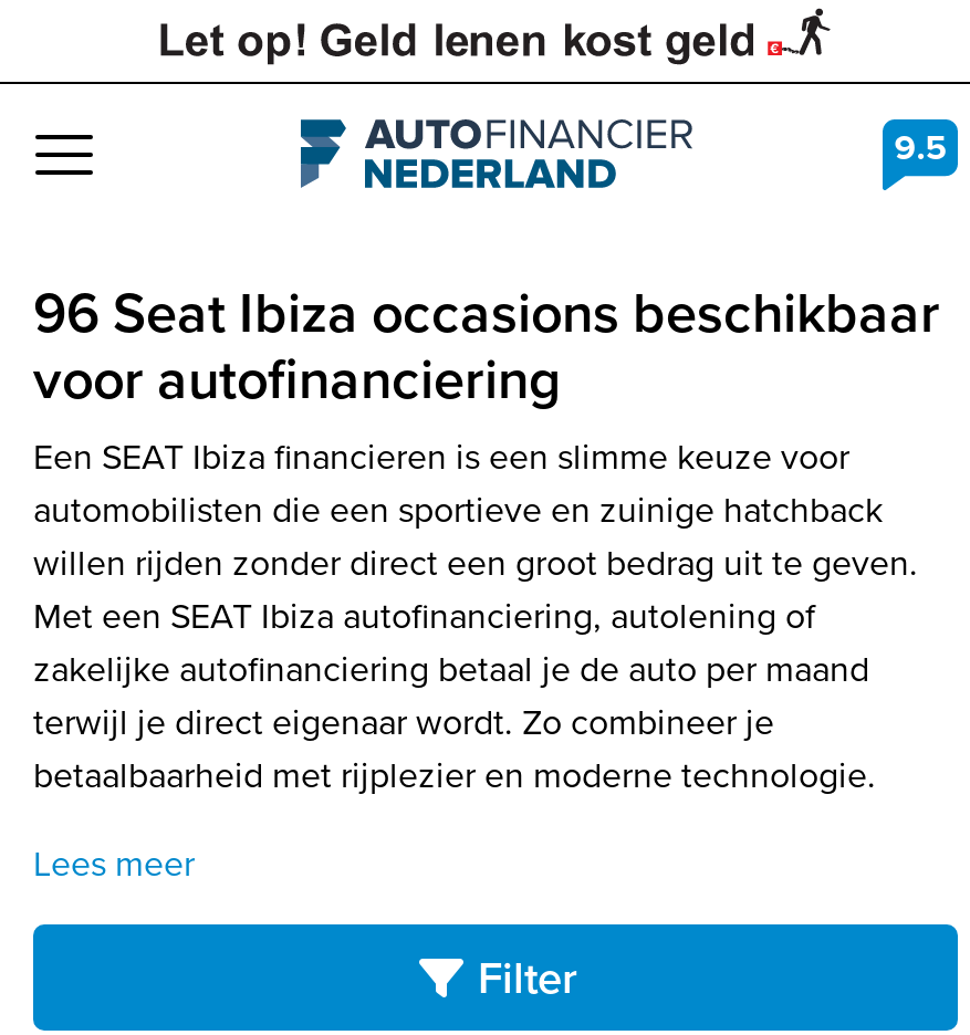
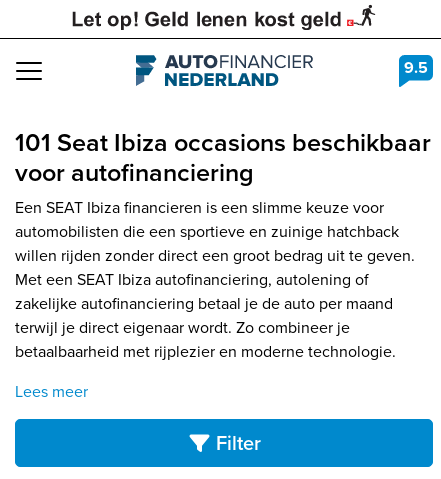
[33,272,940,352] 96 Seat Ibiza occasions beschikbaar -> [15,124,431,160] 101 Seat Ibiza occasions beschikbaar

